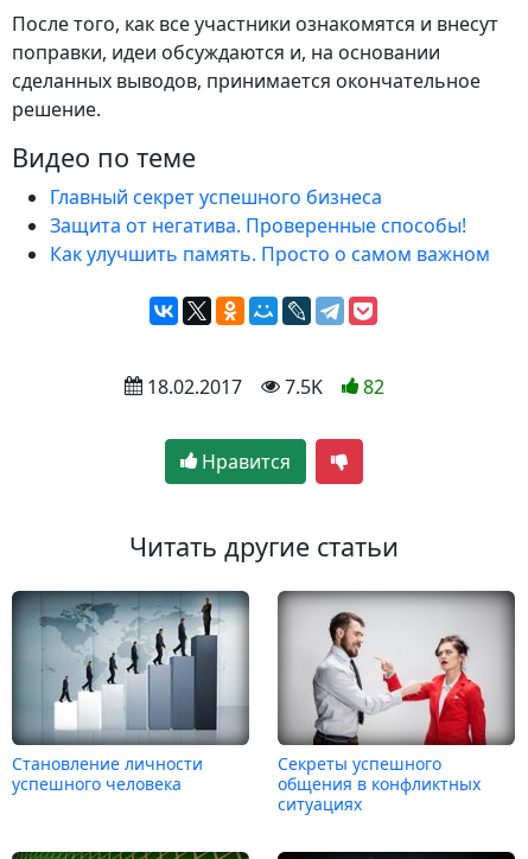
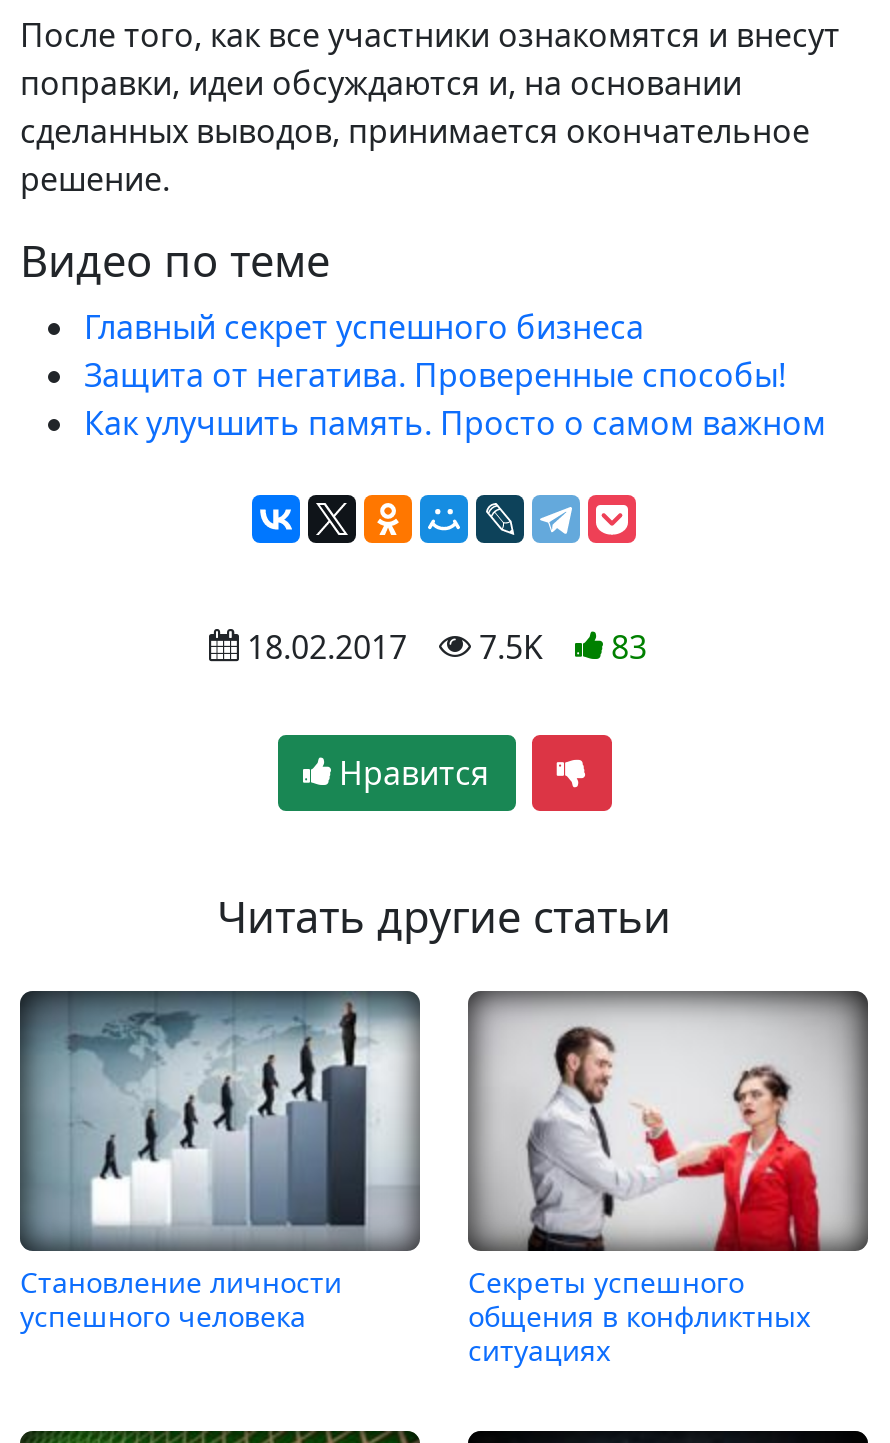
[142,373,384,399] 18.02.2017 7.5K 82 -> [239,624,647,668] 18.02.2017 7.5K 83

